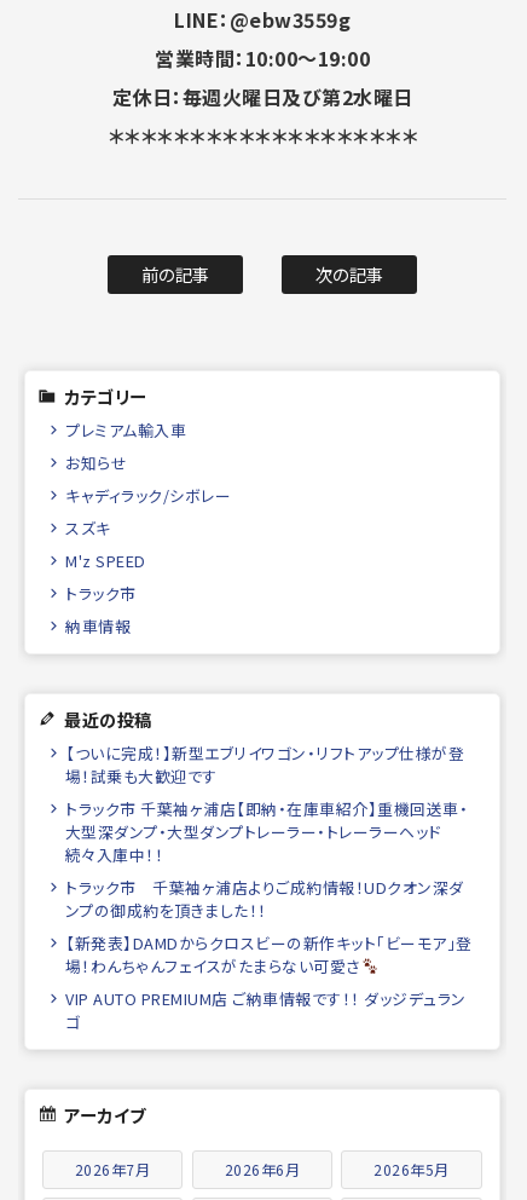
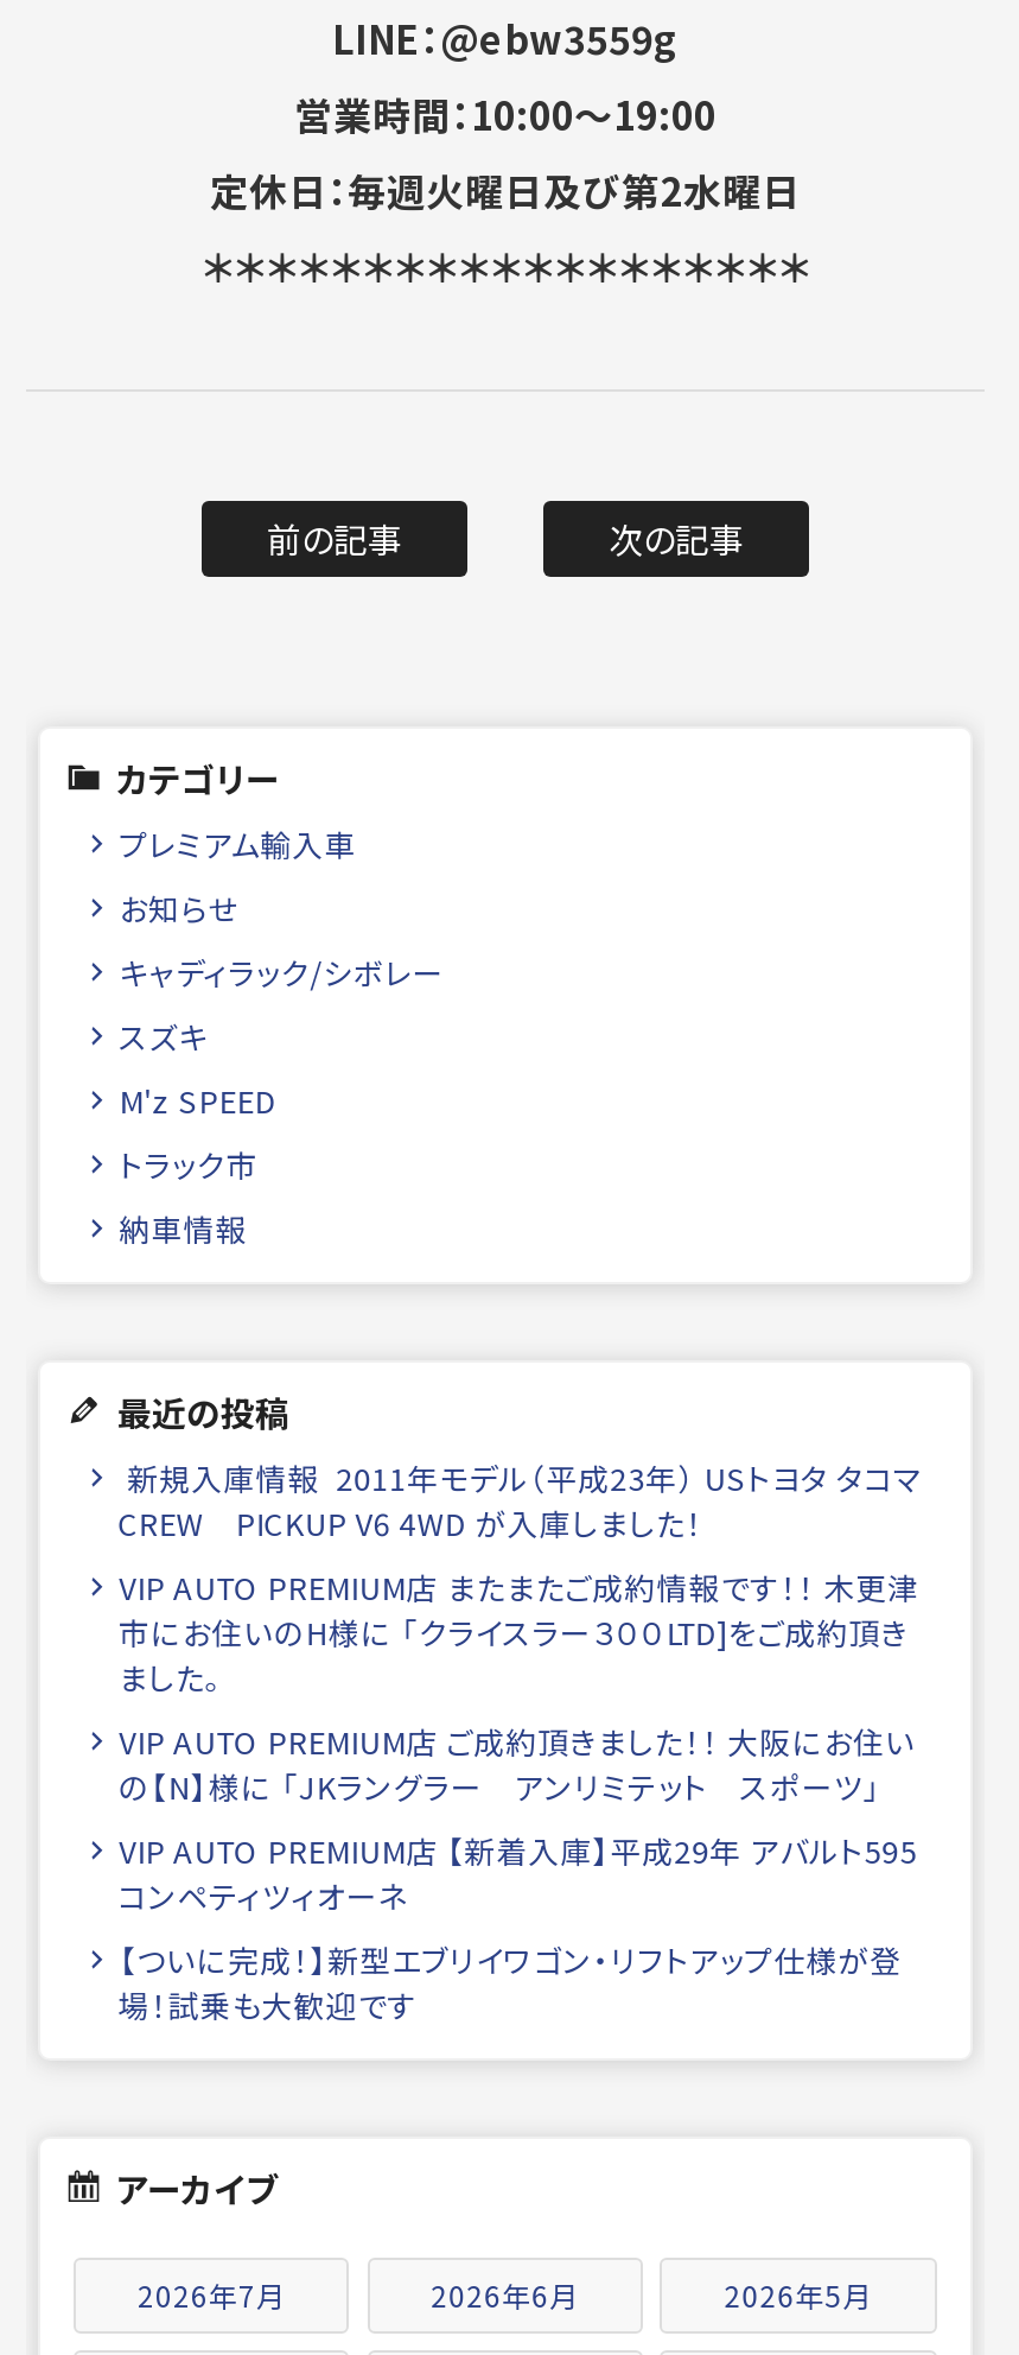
none -> [118,1455,923,1918] 新規入庫情報 2011年モデル（平成23年） USトヨタ タコマ | CREW PICKUP V6 4WD が入庫しました！ | VIP AUTO PREMIUM店 またまたご成約情報です！！ 木更津 | 市にお住いのH様に 「クライスラー３００LTD]をご成約頂き | ました。 | VIP AUTO PREMIUM店 ご成約頂きました！！ 大阪にお住い | の【N】様に 「JKラングラー アンリミテット スポーツ」 | VIP AUTO PREMIUM店 【新着入庫】平成29年 アバルト595 | コンペティツィオーネ
moved [65,741,464,787] -> [118,1937,902,2027]: 【ついに完成！】新型エブリイワゴン・リフトアップ仕様が登 | 場！試乗も大歓迎です
[65,797,472,1033] トラック市 千葉袖ヶ浦店【即納・在庫車紹介】重機回送車・ | 大型深ダンプ・大型ダンプトレーラー・トレーラーヘッド | 続々入庫中！！ | トラック市 千葉袖ヶ浦店よりご成約情報！UDクオン深ダ | ンプの御成約を頂きました！！ | 【新発表】DAMDからクロスビーの新作キット「ビーモア」登 | 場！わんちゃんフェイスがたまらない可愛さ | VIP AUTO PREMIUM店 ご納車情報です！！ ダッジデュラン | ゴ -> none

